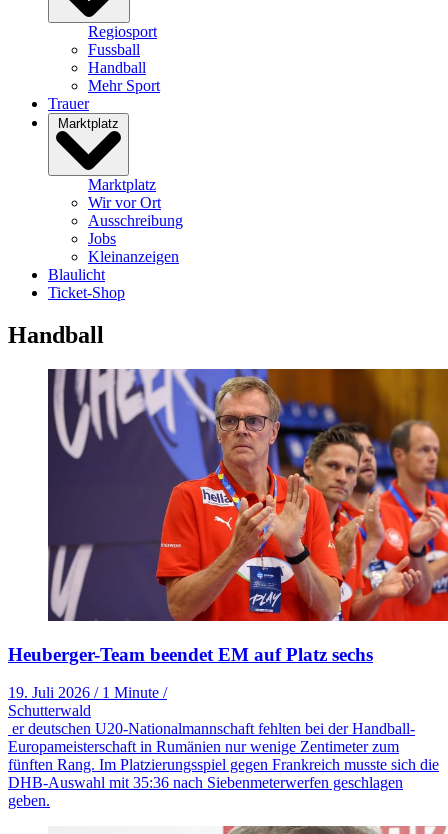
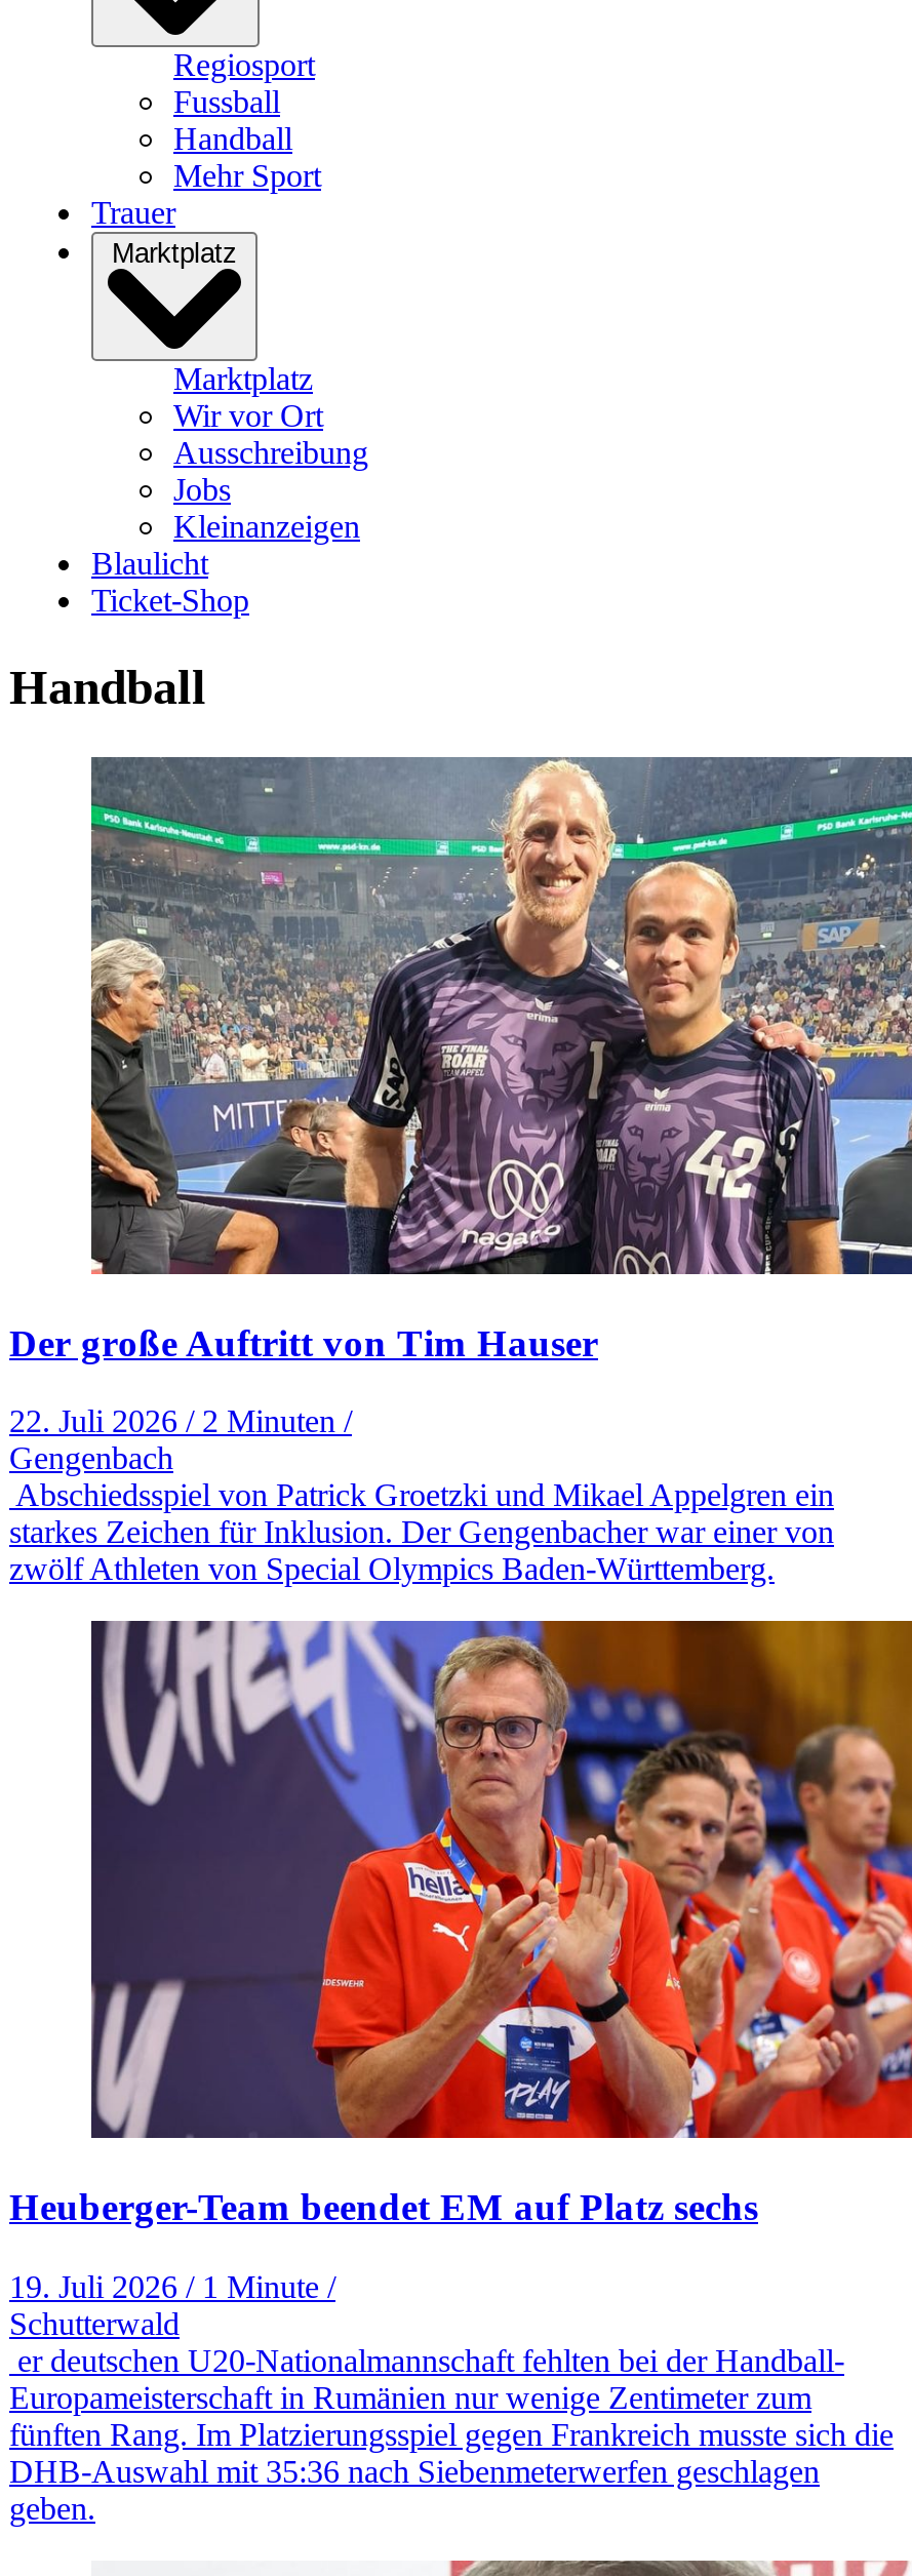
none -> [9,755,906,1587] [image] | Der große Auftritt von Tim Hauser | 22. Juli 2026 / 2 Minuten / | Gengenbach | Abschiedsspiel von Patrick Groetzki und Mikael Appelgren ein | starkes Zeichen für Inklusion. Der Gengenbacher war einer von | zwölf Athleten von Special Olympics Baden-Württemberg.

